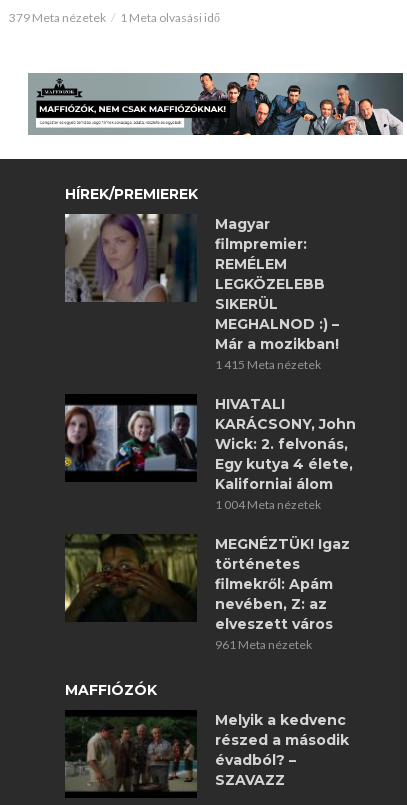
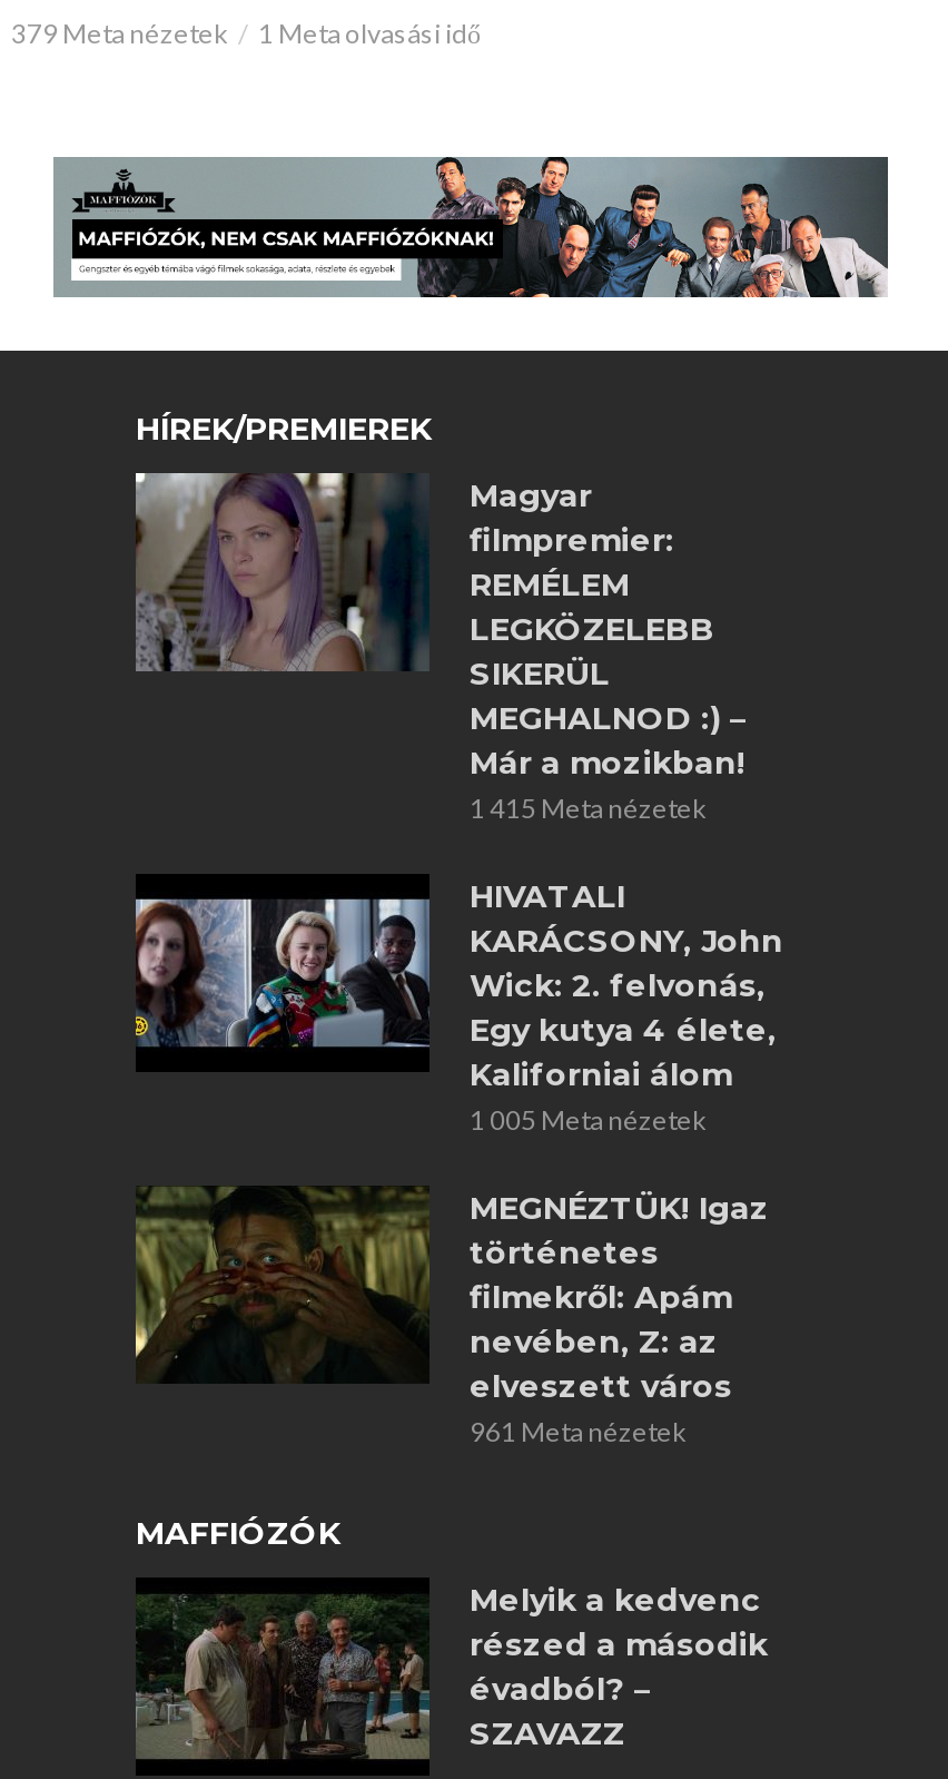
[215,497,321,512] 1 004 Meta nézetek -> [470,1102,705,1136] 1 005 Meta nézetek

